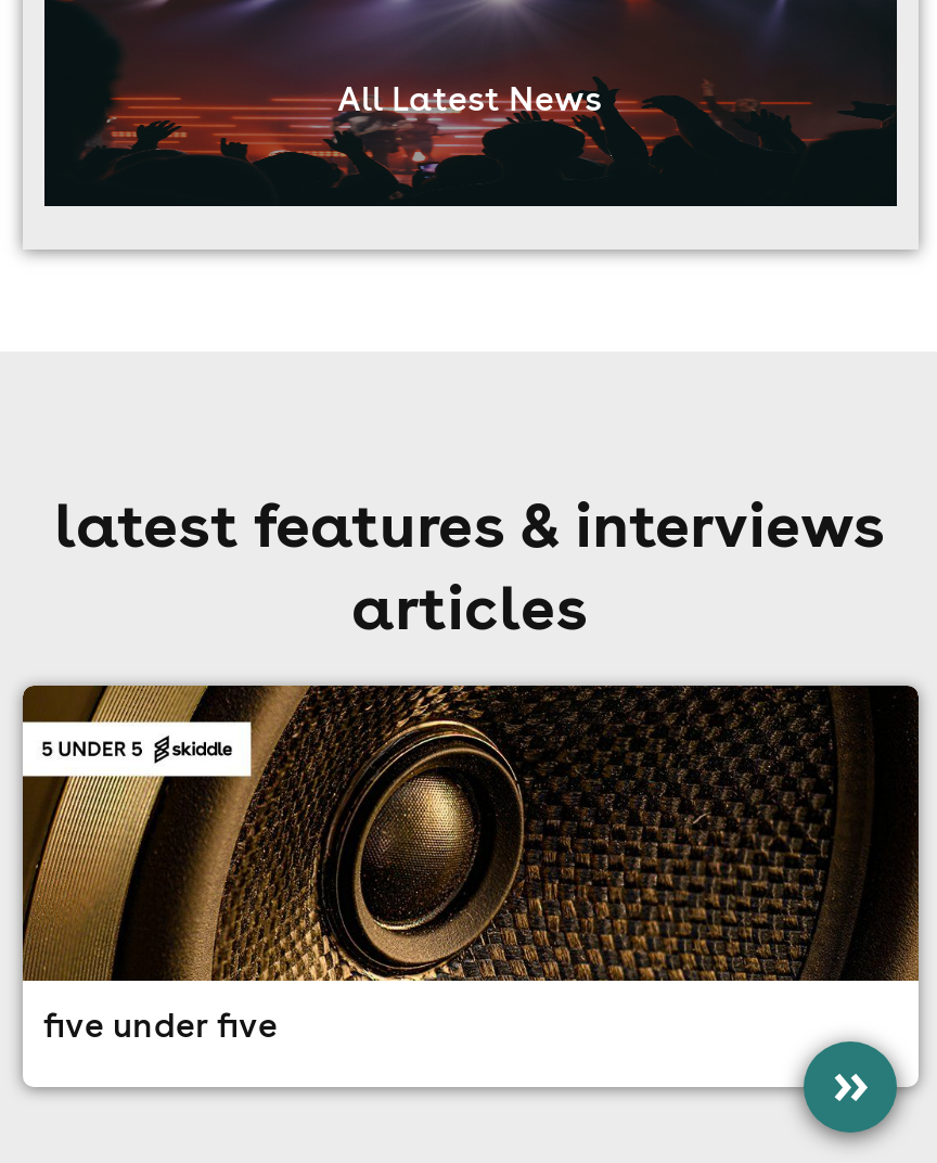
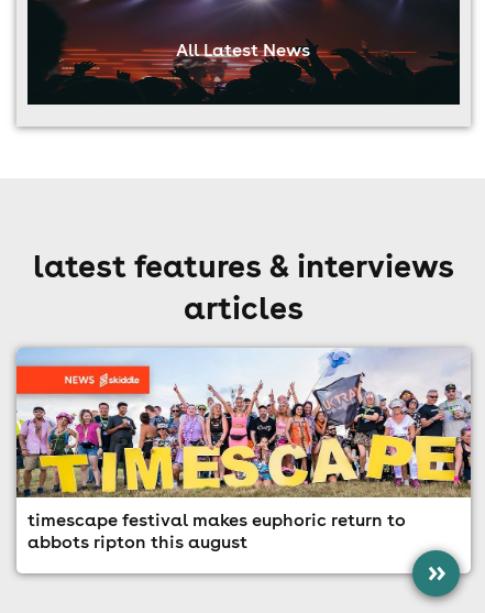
[21,683,921,1045] [image] | five under five -> [15,348,472,552] [image] | timescape festival makes euphoric return to | abbots ripton this august

